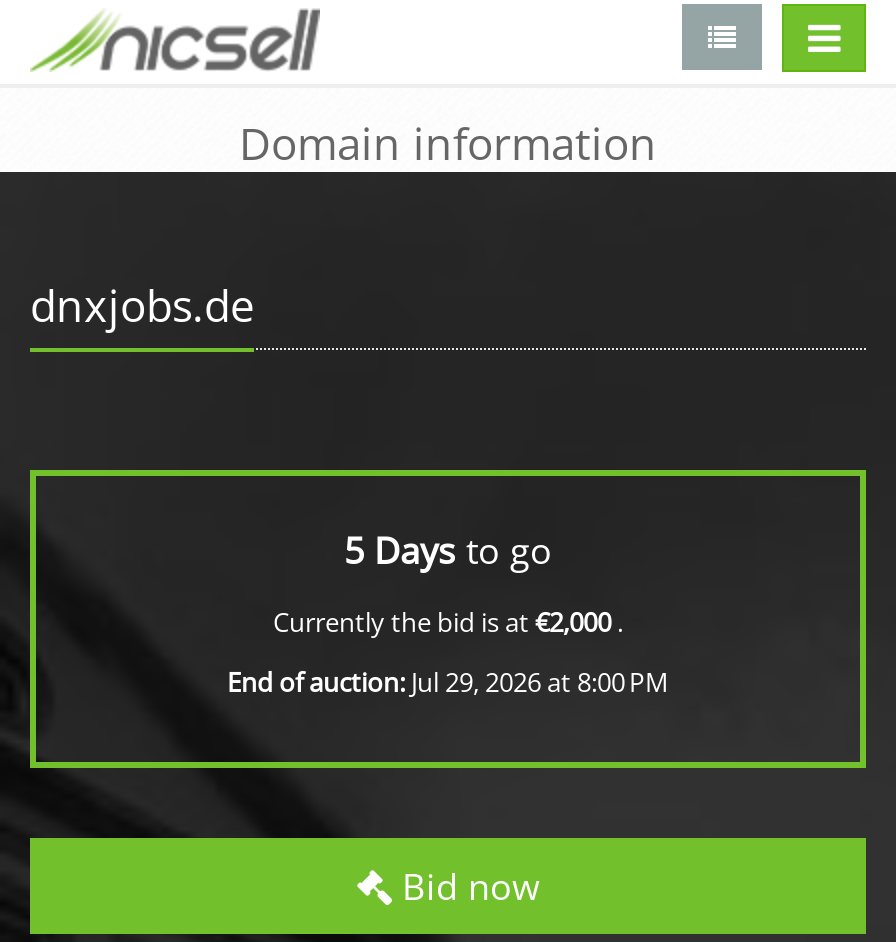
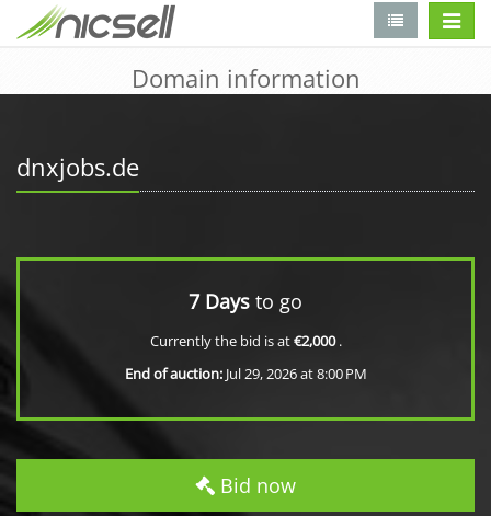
[344,526,552,574] 5 Days to go -> [189,288,302,314] 7 Days to go

